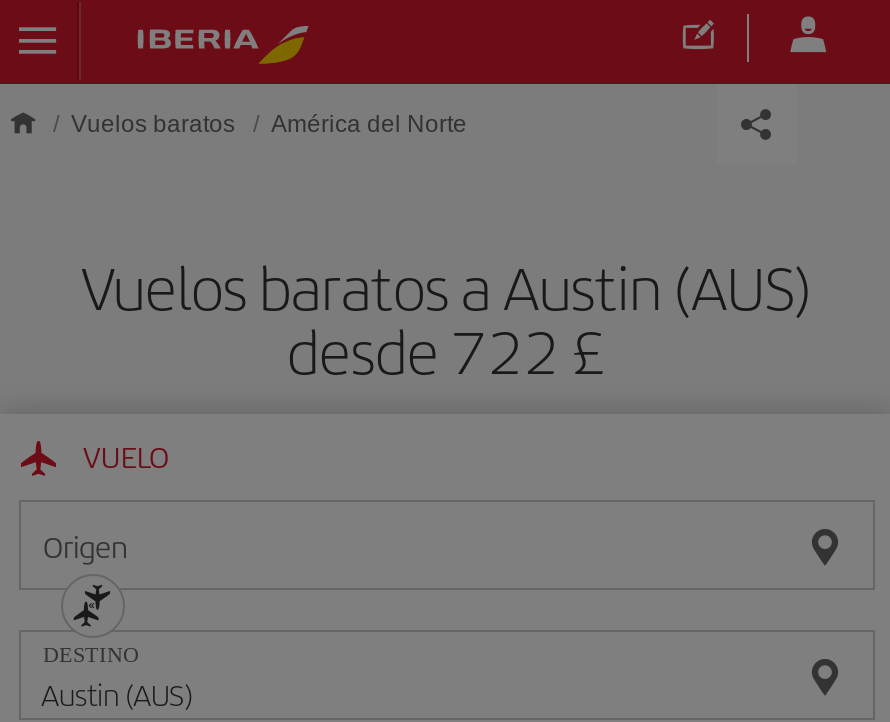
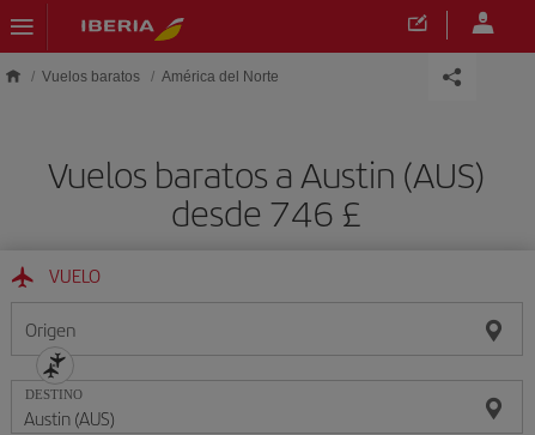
[287,308,607,392] desde 722 £ -> [171,187,363,237] desde 746 £

